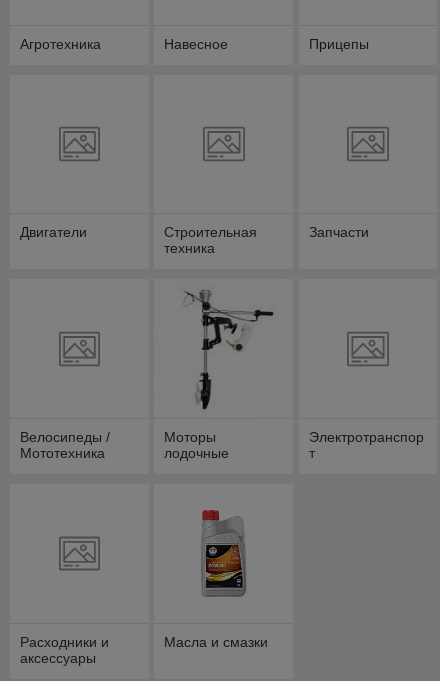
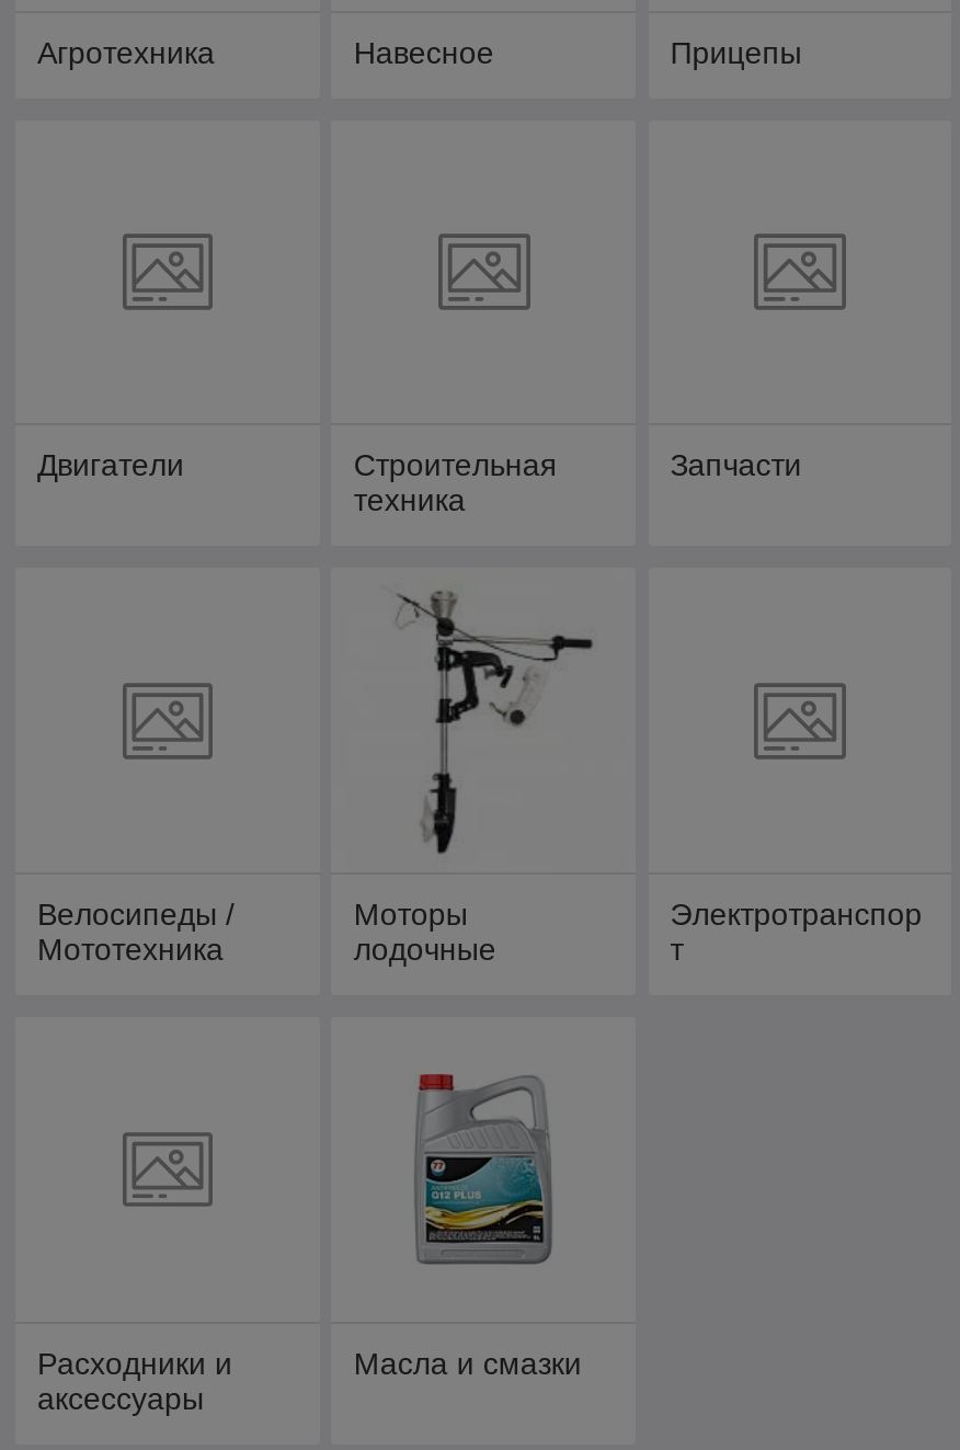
[192,509,255,597] [image] -> [412,1072,555,1267] [image]

